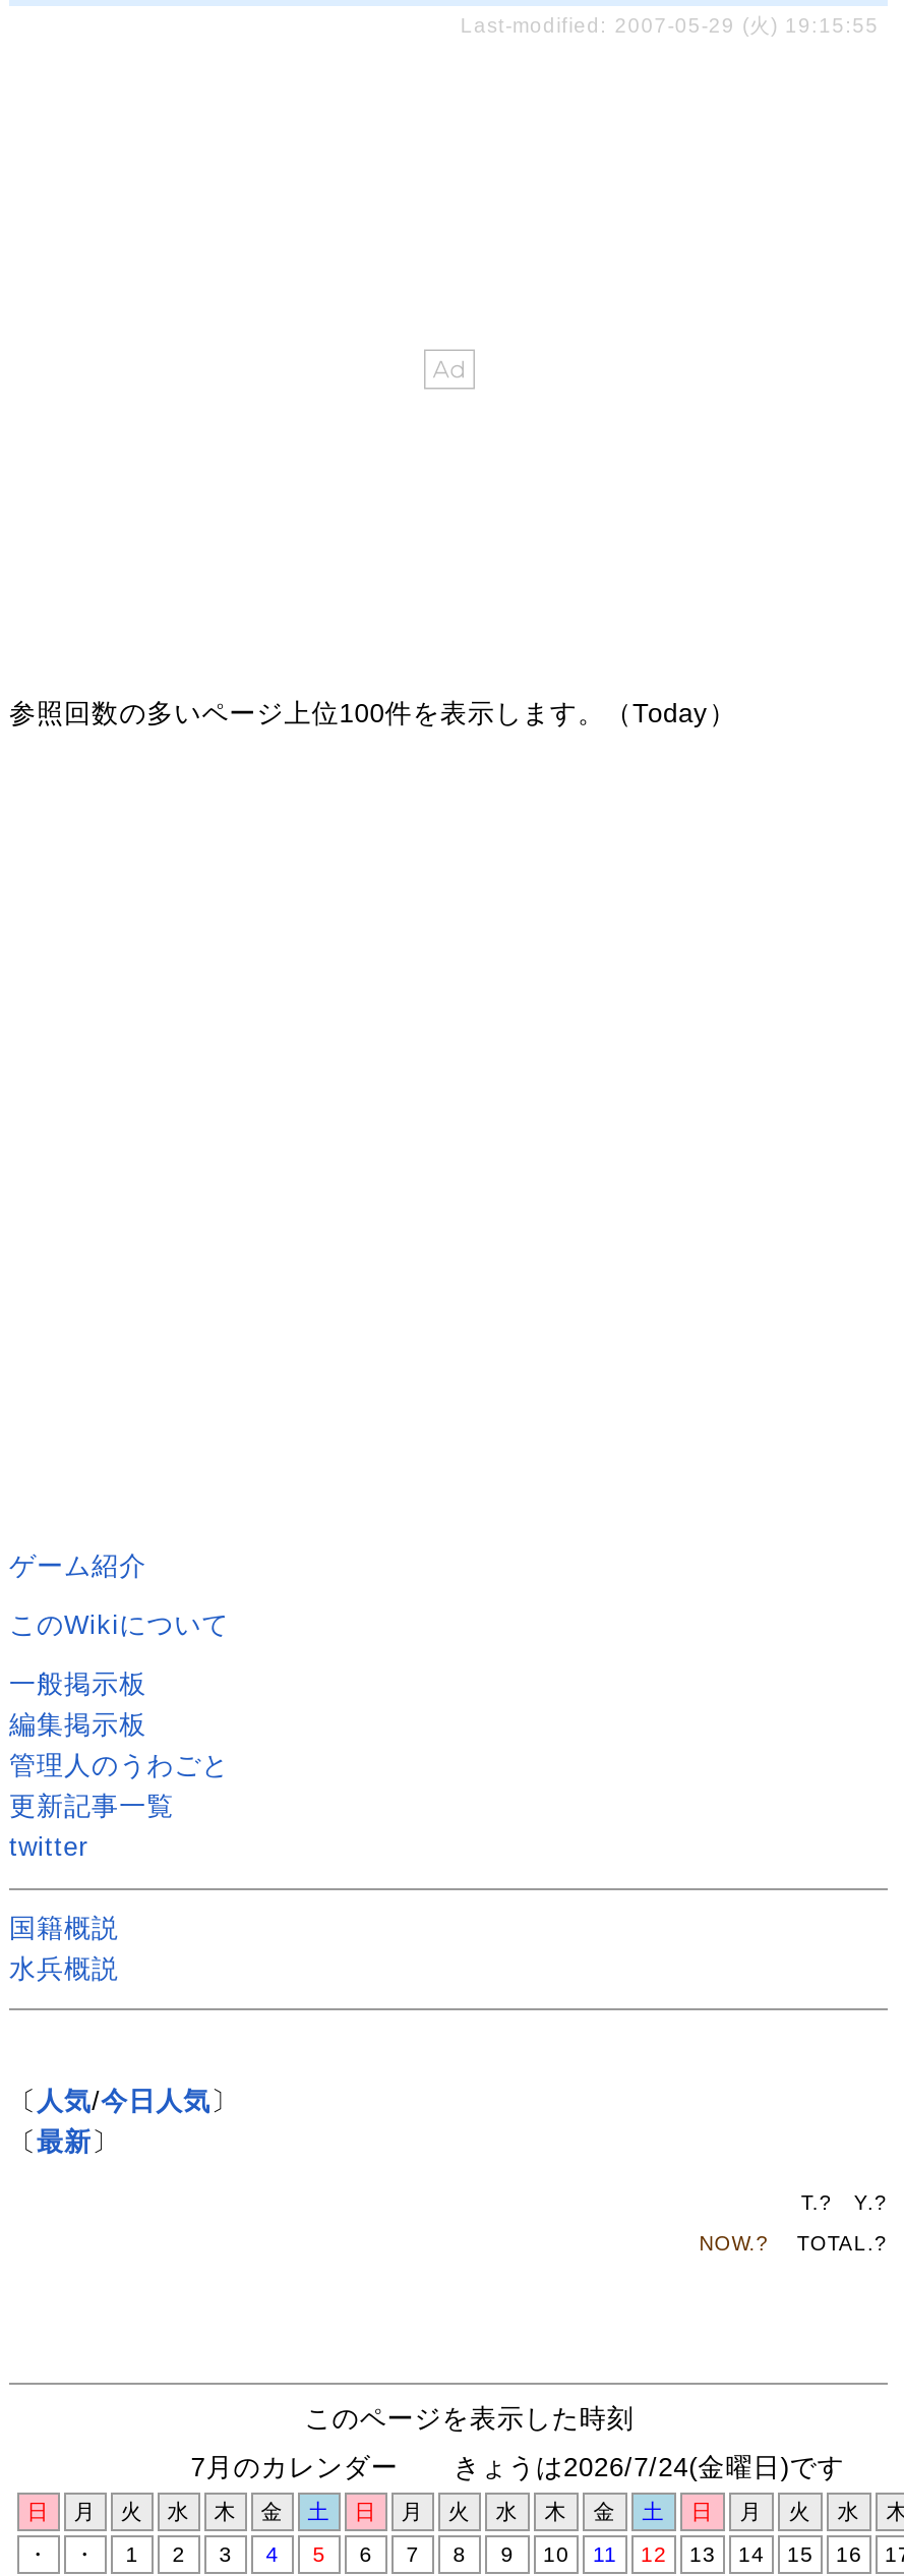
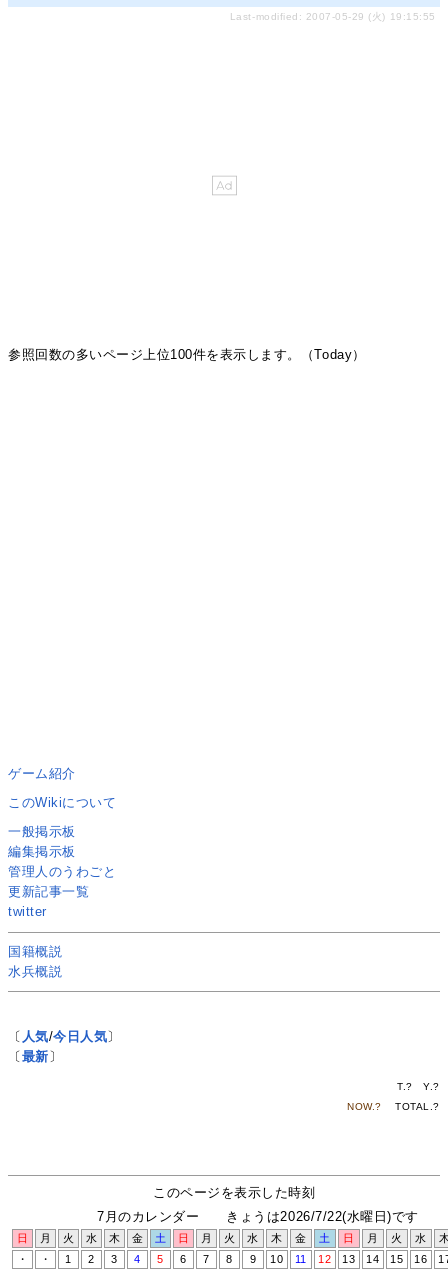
[191,2452,845,2482] 7月のカレンダー きょうは2026/7/24(金曜日)です -> [97,1209,419,1224] 7月のカレンダー きょうは2026/7/22(水曜日)です

